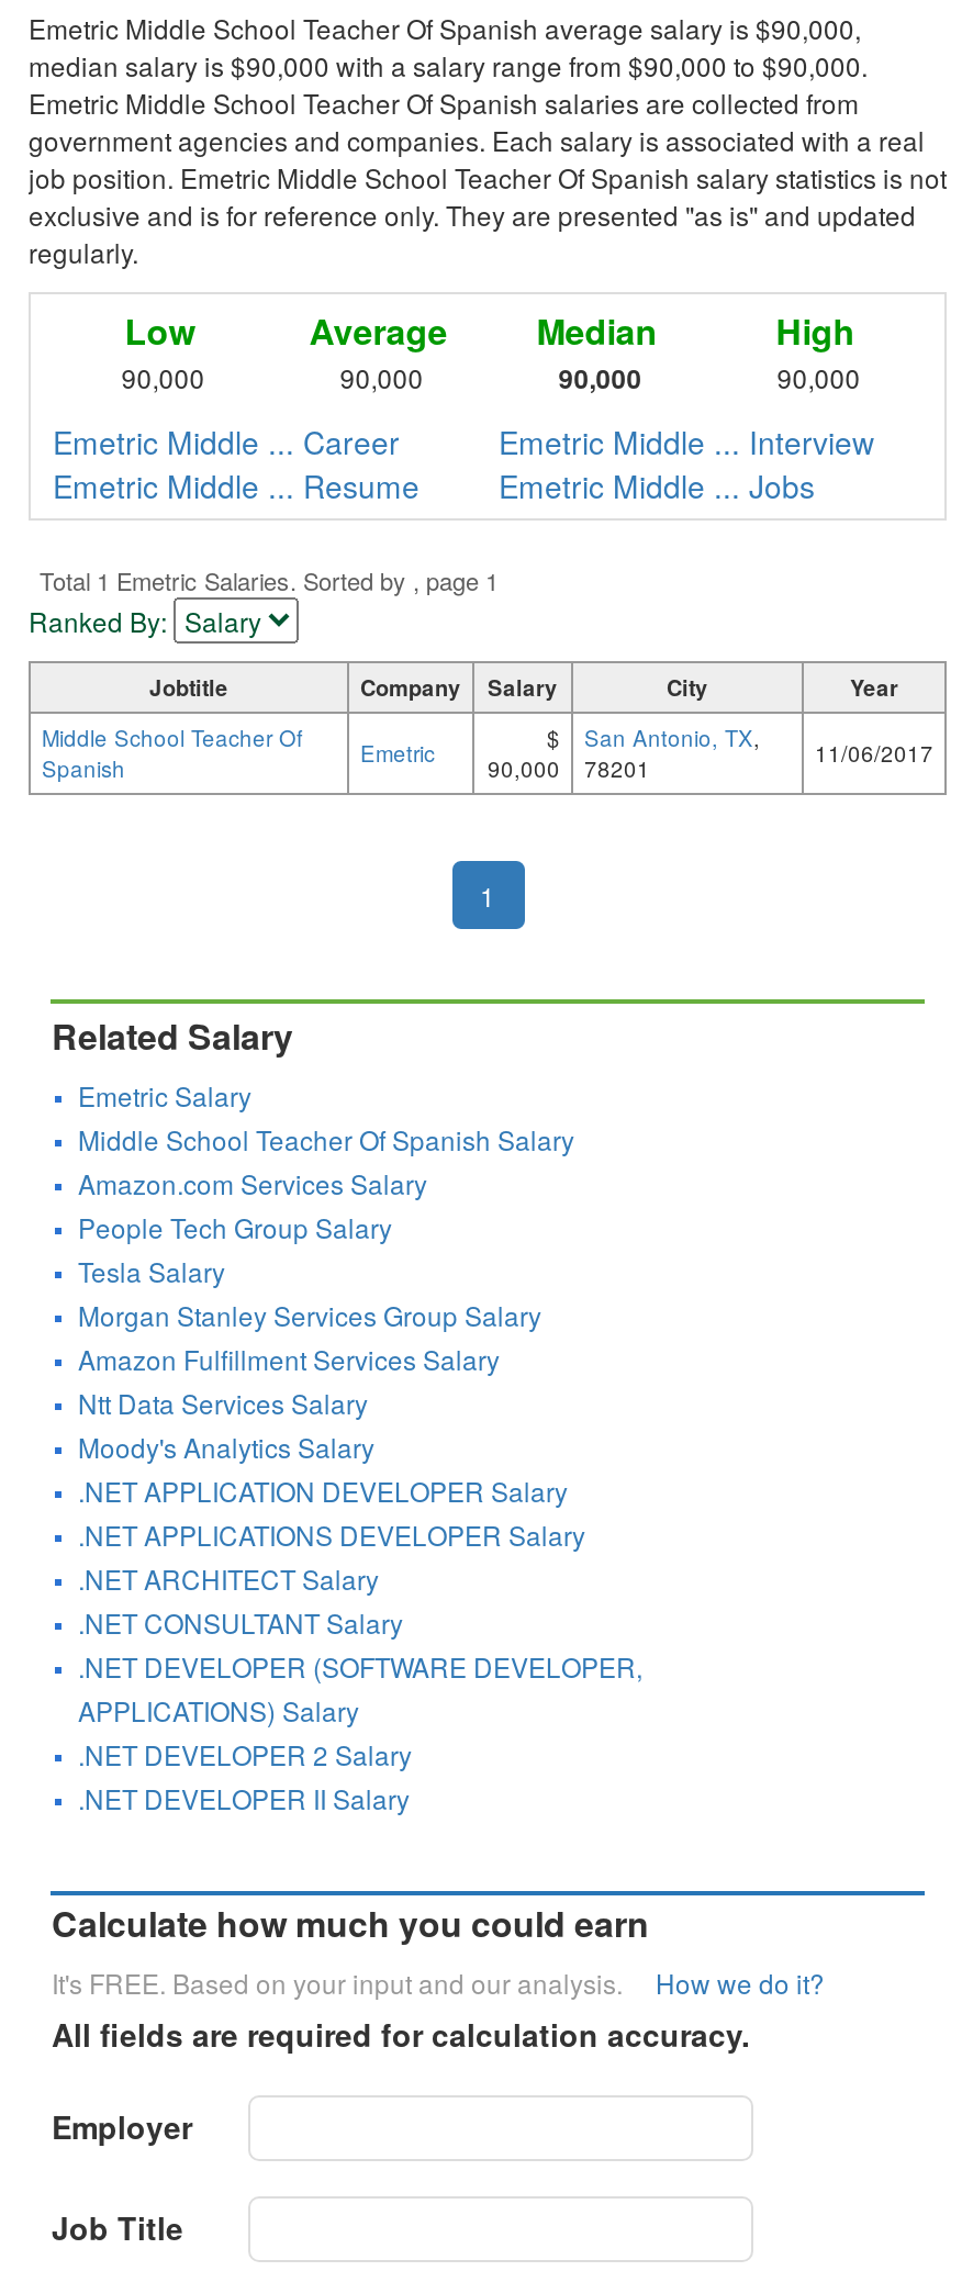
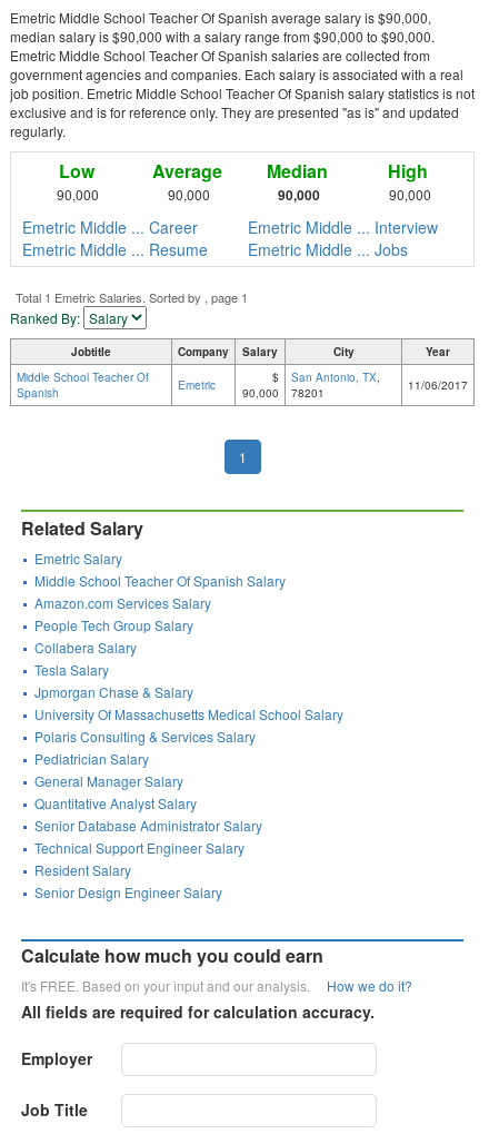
none -> [35,638,137,657] Collabera Salary
moved [78,1252,225,1290] -> [35,660,109,679]: Tesla Salary
[78,1296,642,1817] Morgan Stanley Services Group Salary | Amazon Fulfillment Services Salary | Ntt Data Services Salary | Moody's Analytics Salary | .NET APPLICATION DEVELOPER Salary | .NET APPLICATIONS DEVELOPER Salary | .NET ARCHITECT Salary | .NET CONSULTANT Salary | .NET DEVELOPER (SOFTWARE DEVELOPER, | APPLICATIONS) Salary | .NET DEVELOPER 2 Salary | .NET DEVELOPER II Salary -> [35,682,344,902] Jpmorgan Chase & Salary | University Of Massachusetts Medical School Salary | Polaris Consulting & Services Salary | Pediatrician Salary | General Manager Salary | Quantitative Analyst Salary | Senior Database Administrator Salary | Technical Support Engineer Salary | Resident Salary | Senior Design Engineer Salary

